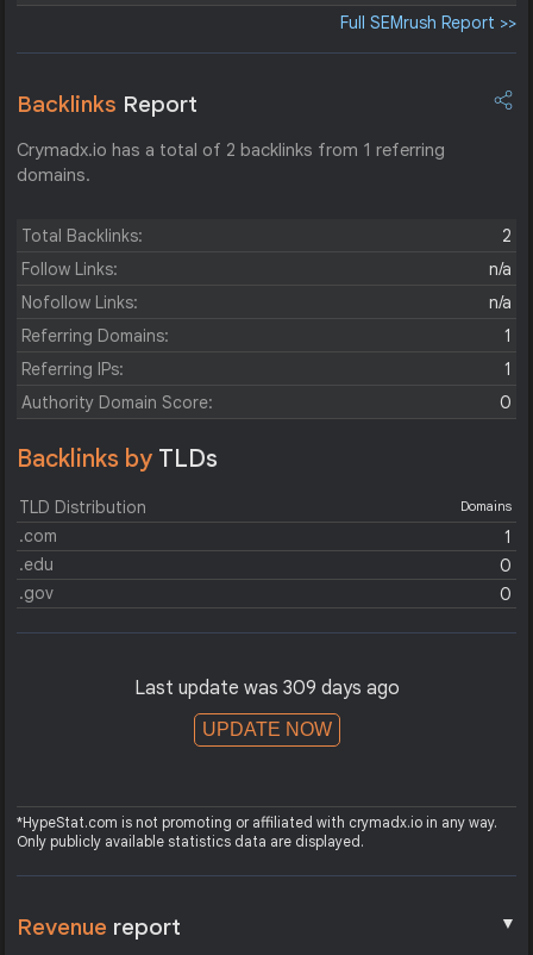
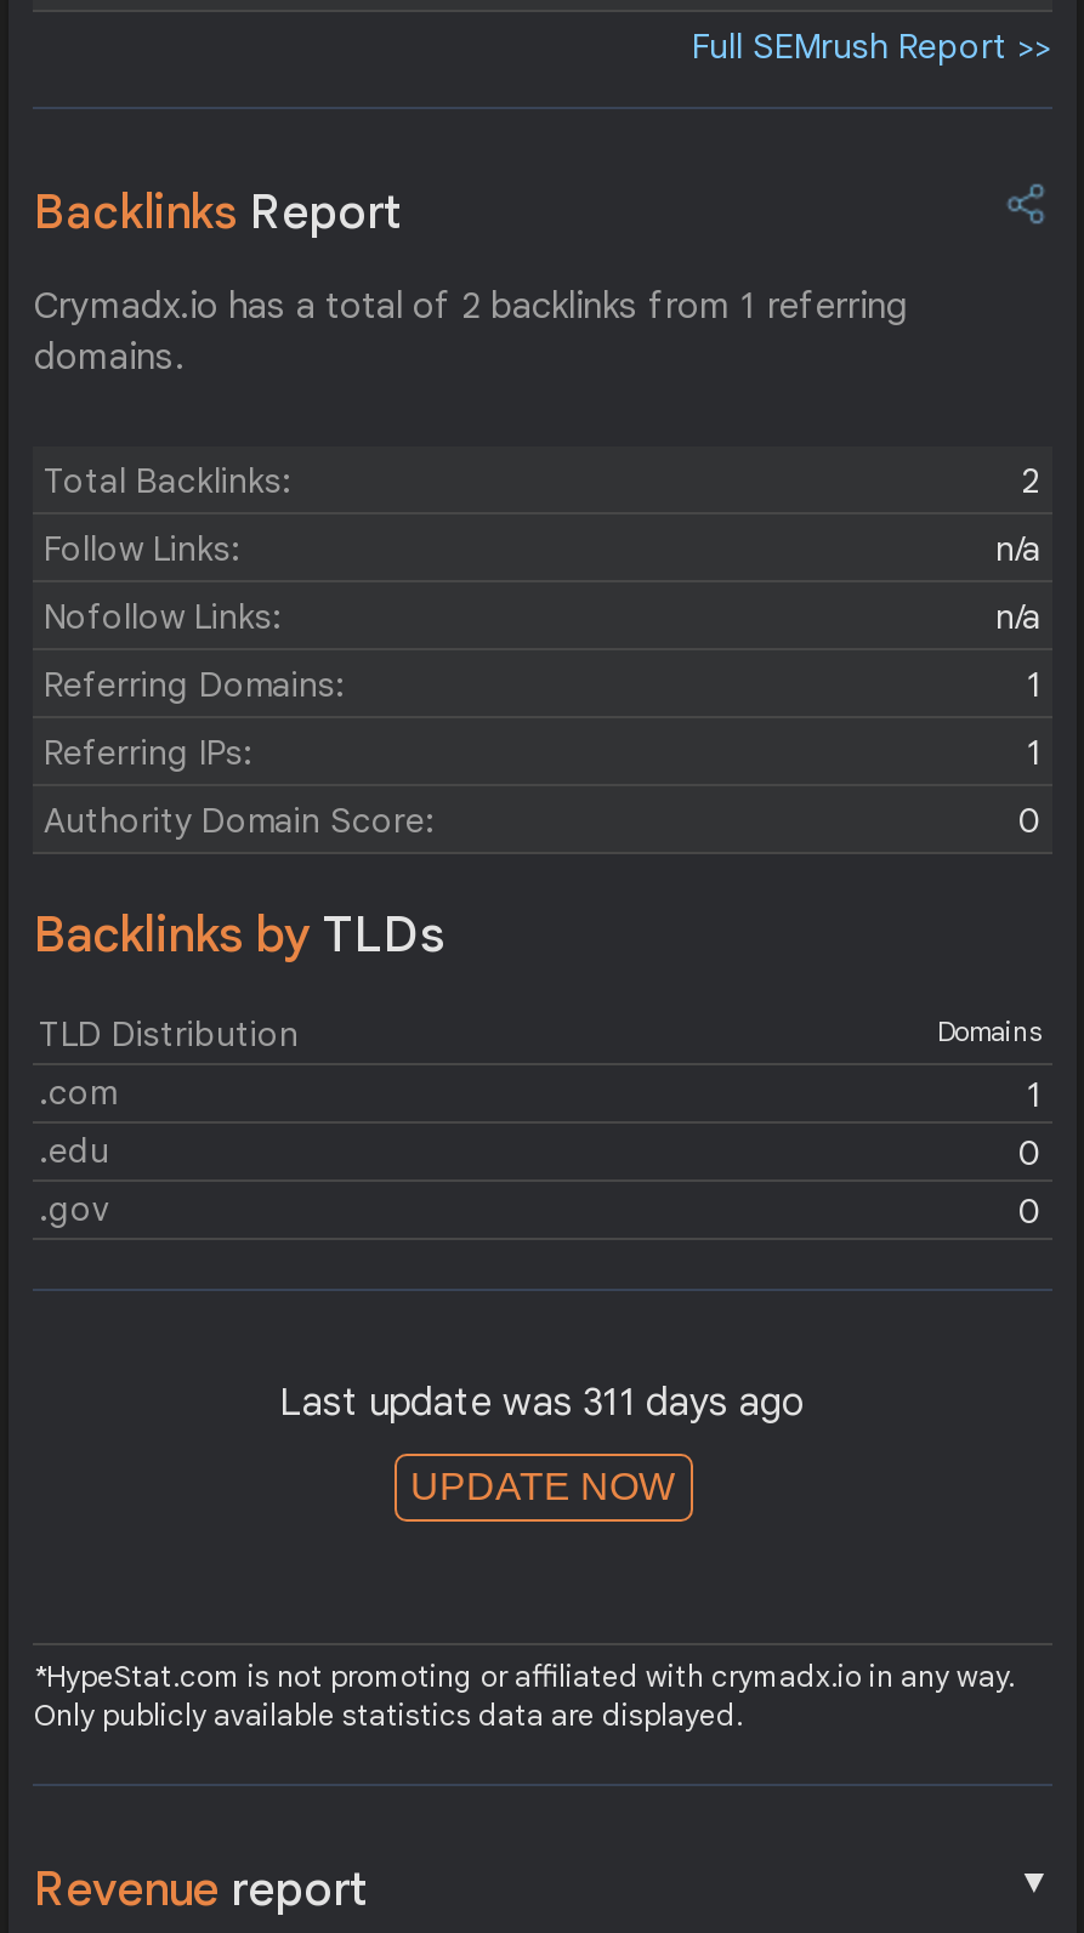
[134,677,399,700] Last update was 309 days ago -> [279,1379,806,1427] Last update was 311 days ago

